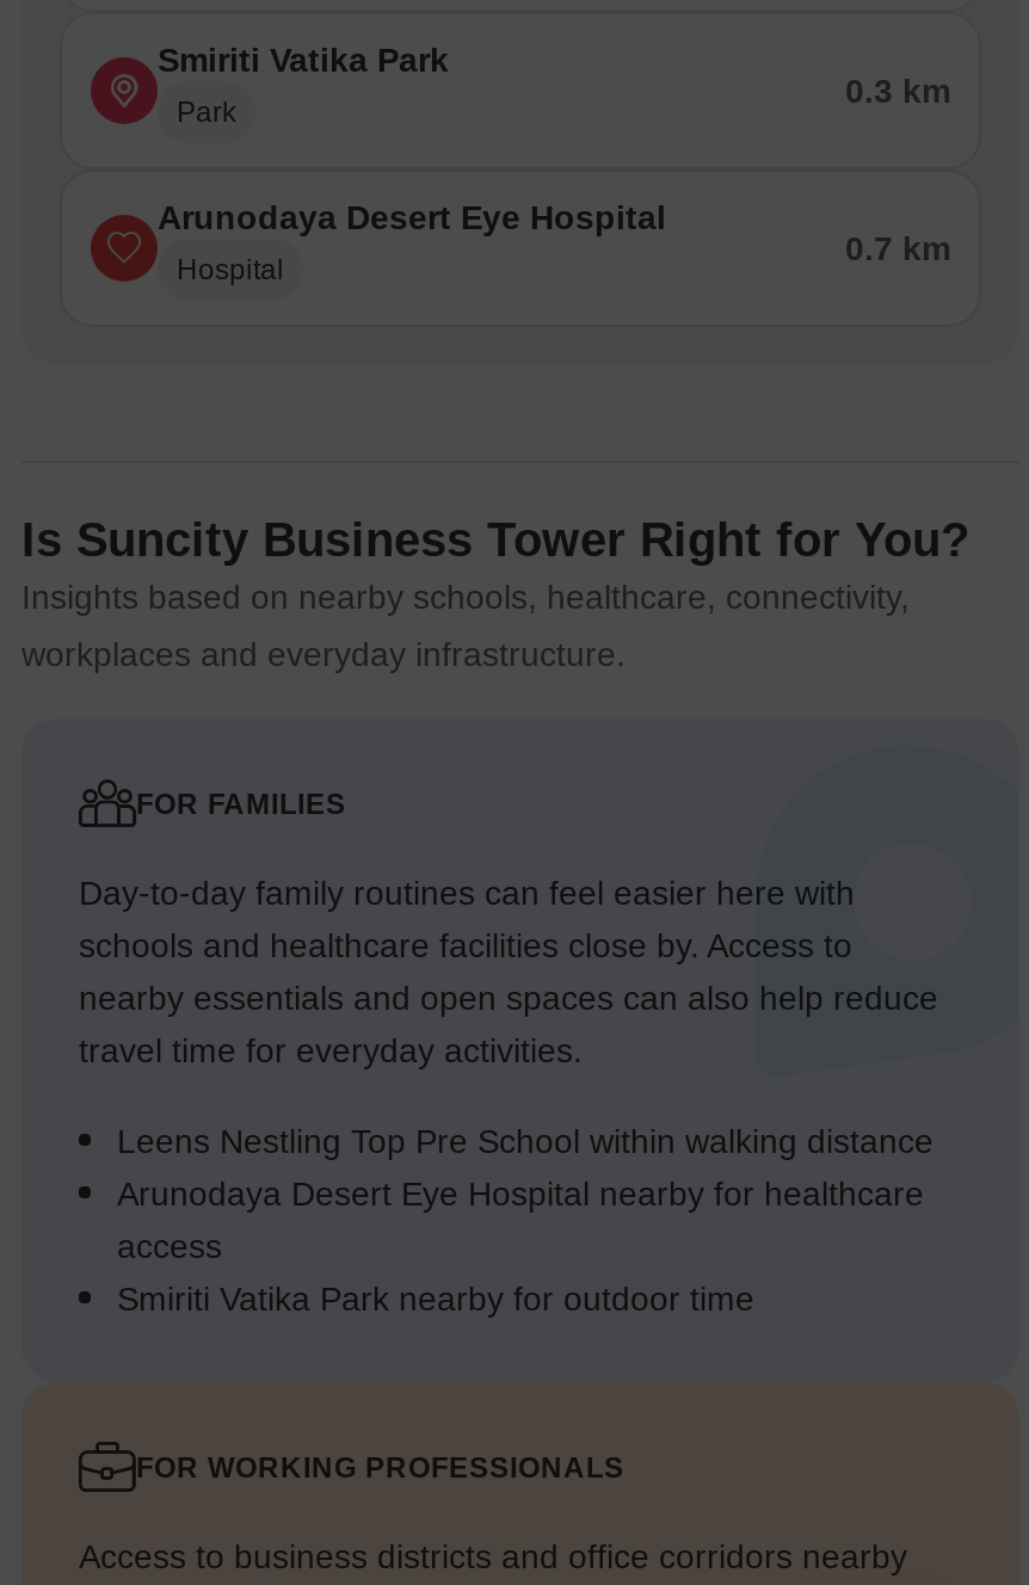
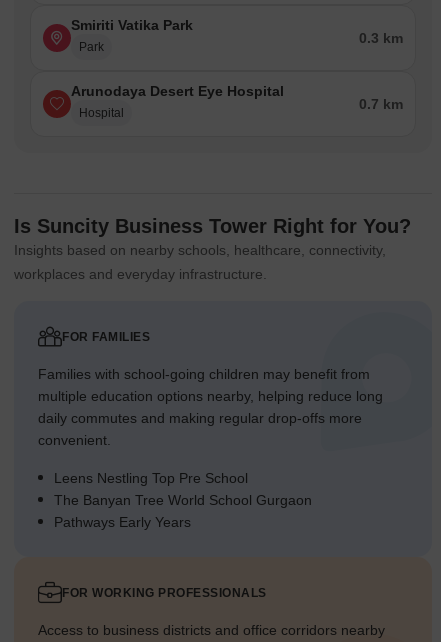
[79,875,938,1070] Day-to-day family routines can feel easier here with | schools and healthcare facilities close by. Access to | nearby essentials and open spaces can also help reduce | travel time for everyday activities. -> [38,366,383,448] Families with school-going children may benefit from | multiple education options nearby, helping reduce long | daily commutes and making regular drop-offs more | convenient.
[117,1123,934,1319] Leens Nestling Top Pre School within walking distance | Arunodaya Desert Eye Hospital nearby for healthcare | access | Smiriti Vatika Park nearby for outdoor time -> [54,470,312,530] Leens Nestling Top Pre School | The Banyan Tree World School Gurgaon | Pathways Early Years

